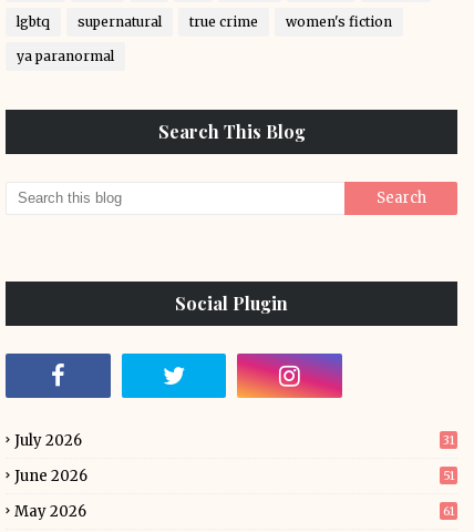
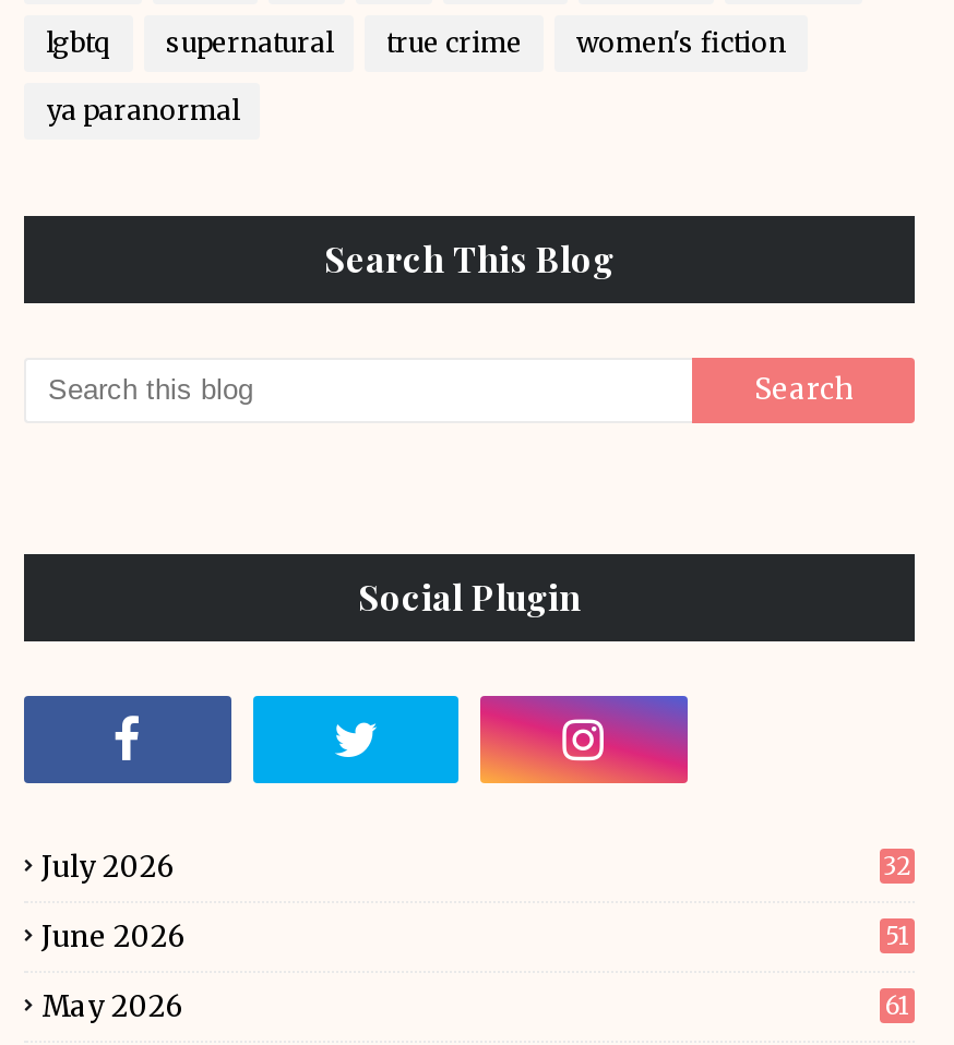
[442,432,455,448] 31 -> [883,851,911,881] 32

